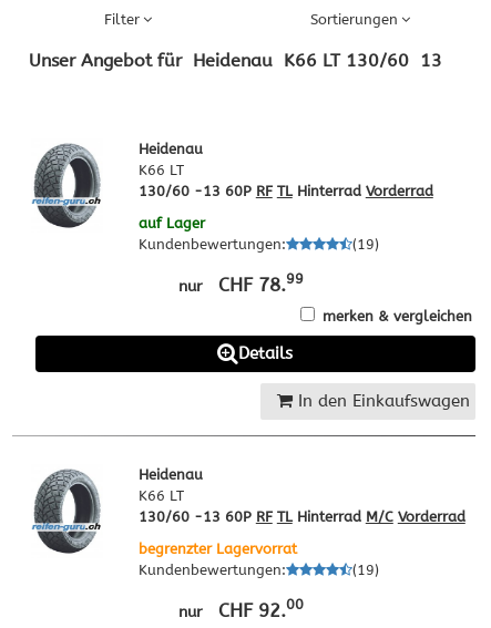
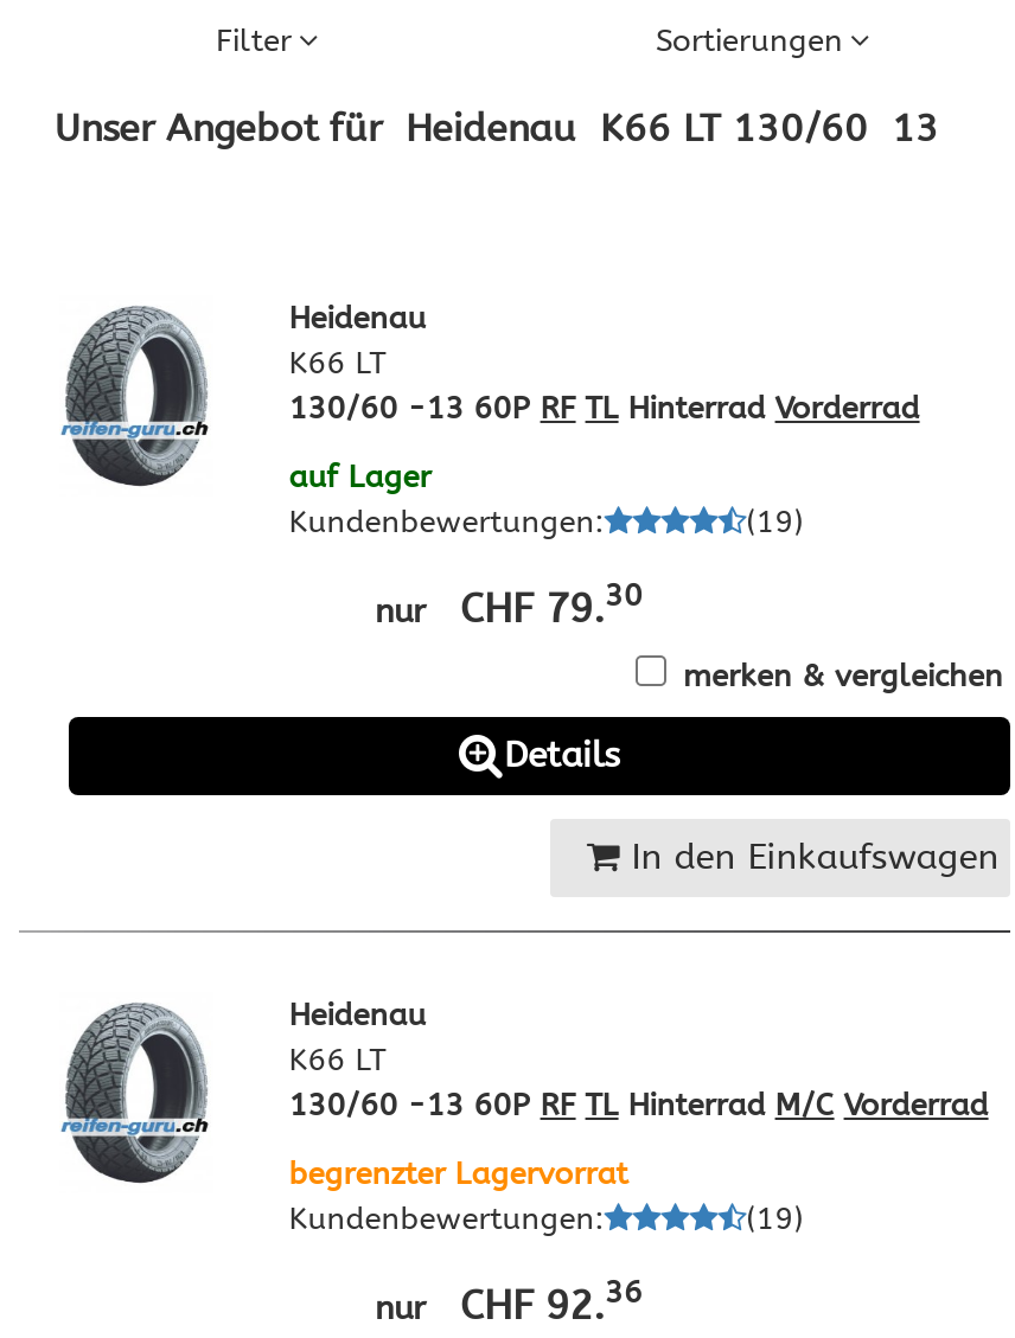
[178,271,304,295] nur CHF 78.99 -> [375,578,643,631] nur CHF 79.30
[178,596,304,621] nur CHF 92.00 -> [375,1274,643,1328] nur CHF 92.36

